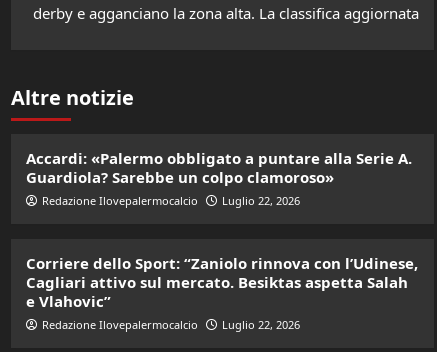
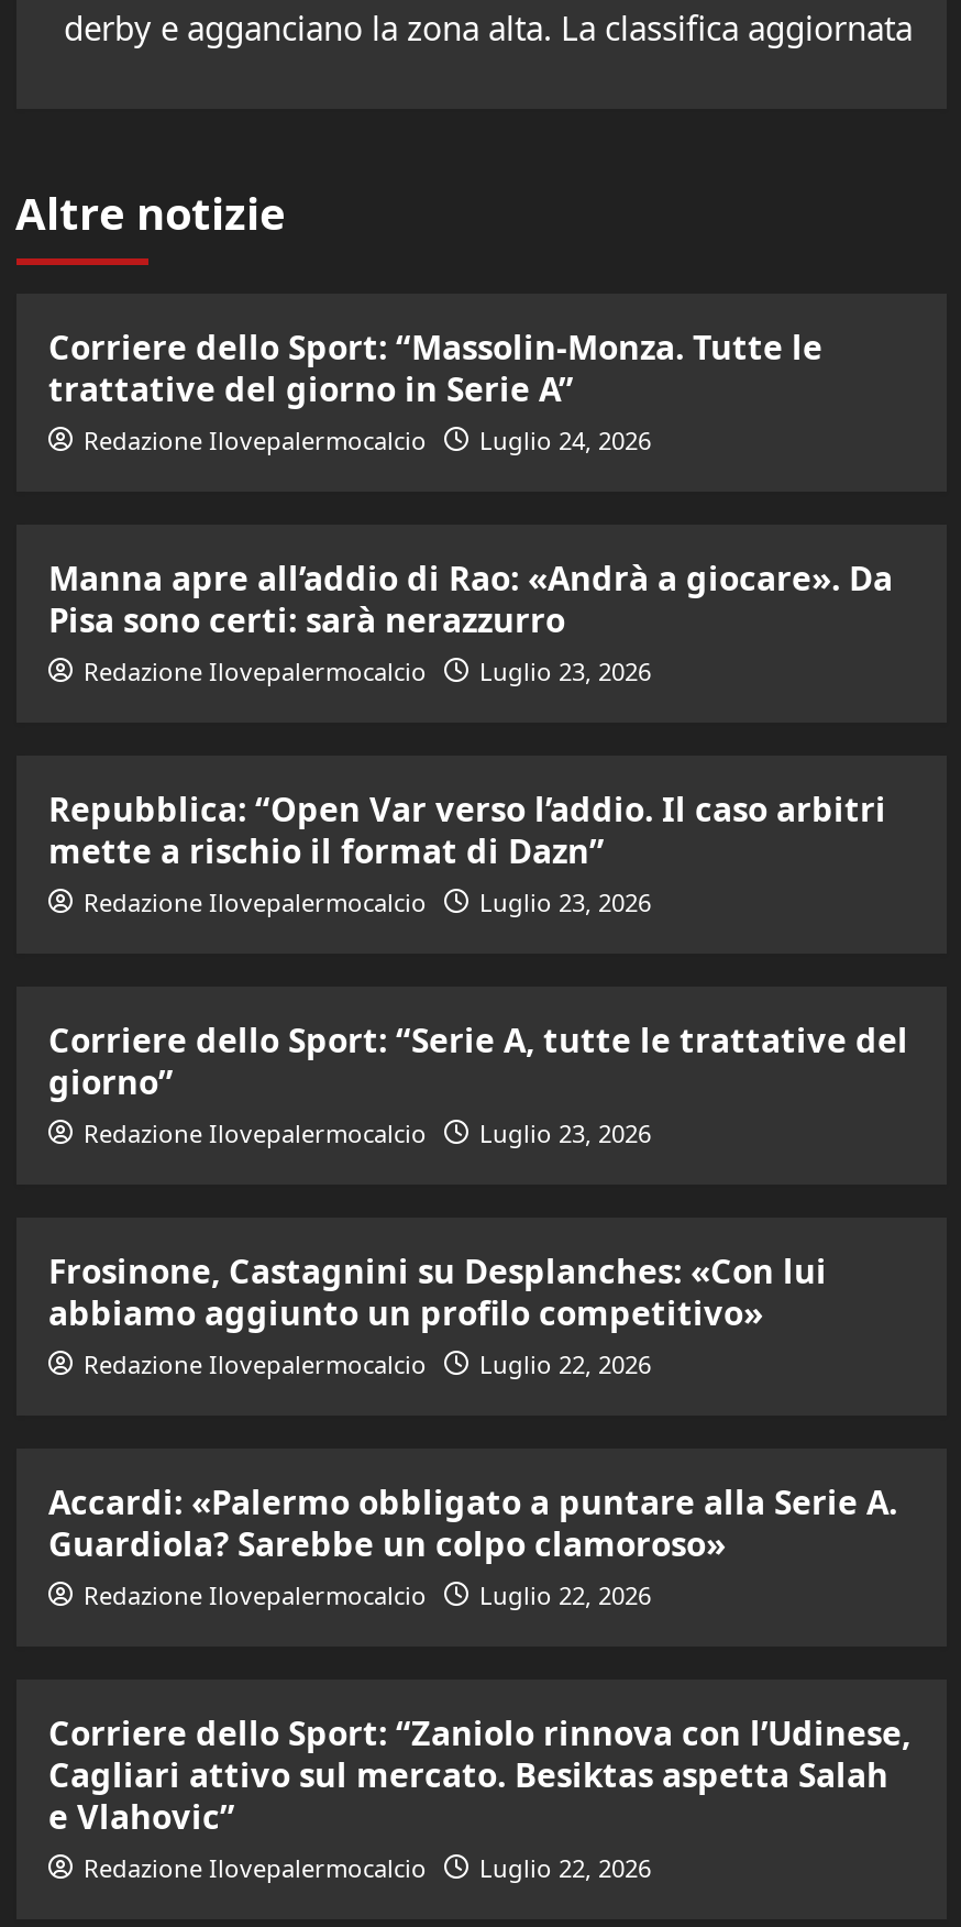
none -> [48,325,908,1381] Corriere dello Sport: “Massolin-Monza. Tutte le | trattative del giorno in Serie A” | Redazione Ilovepalermocalcio | Luglio 24, 2026 | Manna apre all’addio di Rao: «Andrà a giocare». Da | Pisa sono certi: sarà nerazzurro | Redazione Ilovepalermocalcio | Luglio 23, 2026 | Repubblica: “Open Var verso l’addio. Il caso arbitri | mette a rischio il format di Dazn” | Redazione Ilovepalermocalcio | Luglio 23, 2026 | Corriere dello Sport: “Serie A, tutte le trattative del | giorno” | Redazione Ilovepalermocalcio | Luglio 23, 2026 | Frosinone, Castagnini su Desplanches: «Con lui | abbiamo aggiunto un profilo competitivo» | Redazione Ilovepalermocalcio | Luglio 22, 2026

